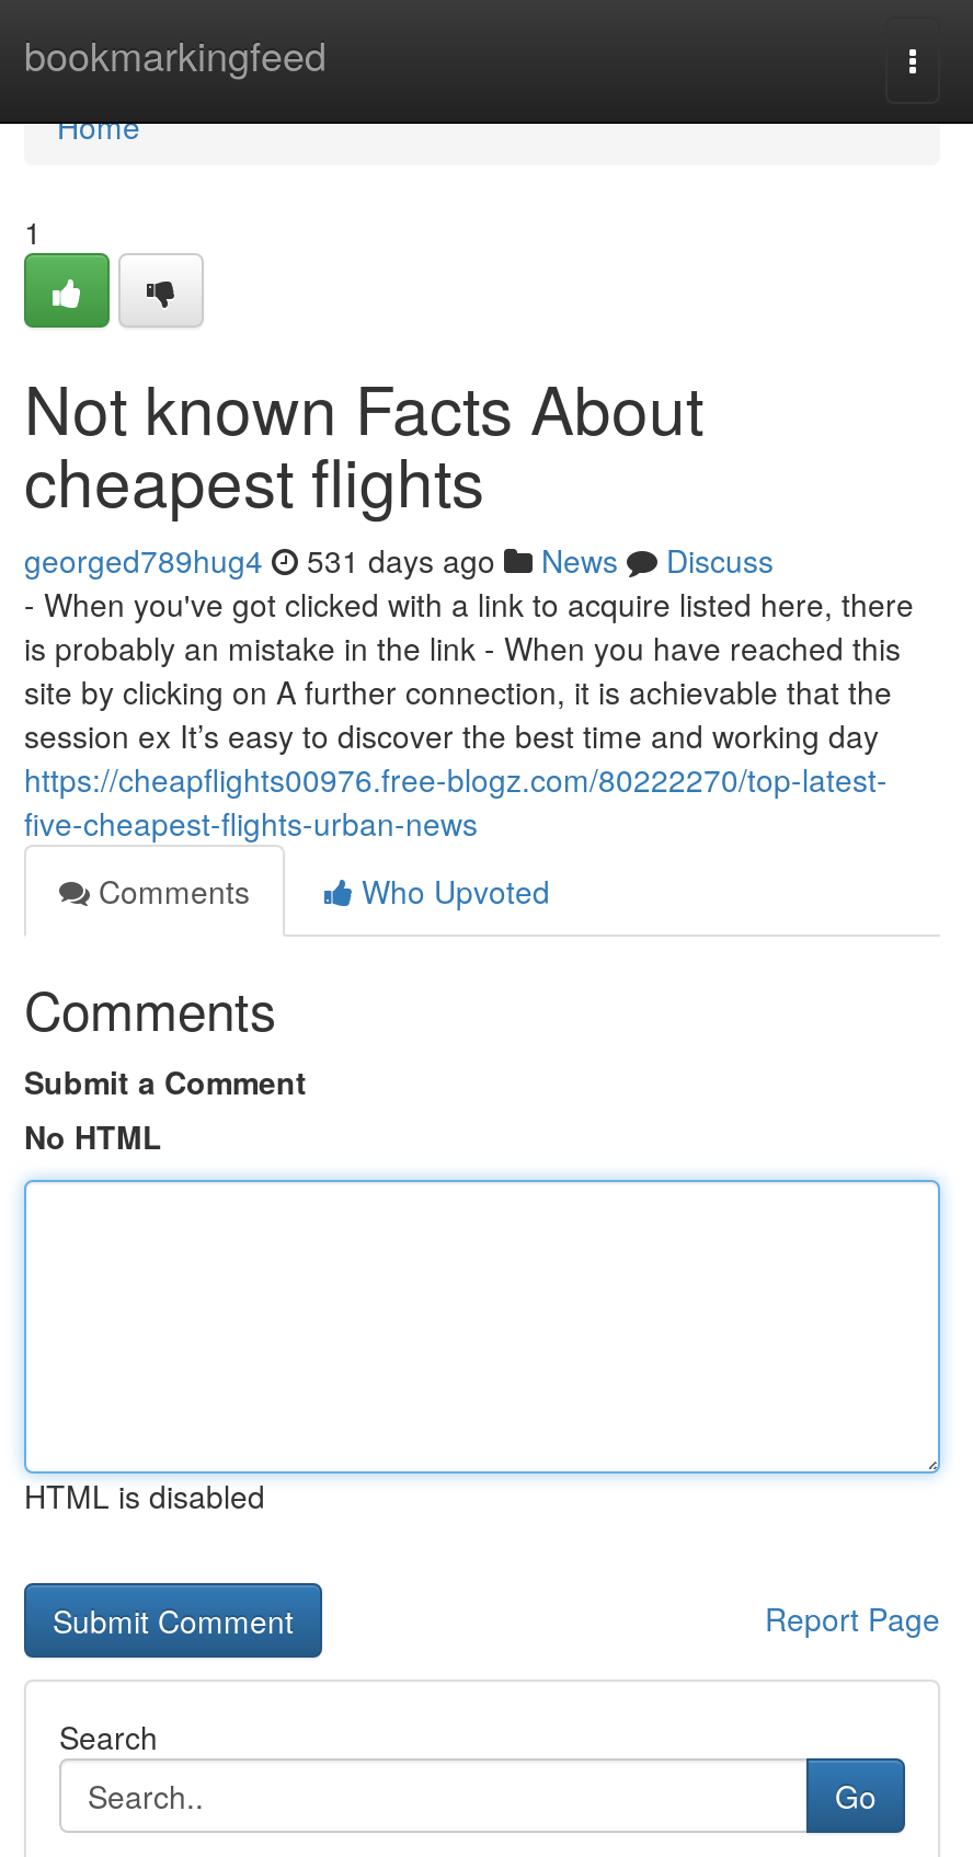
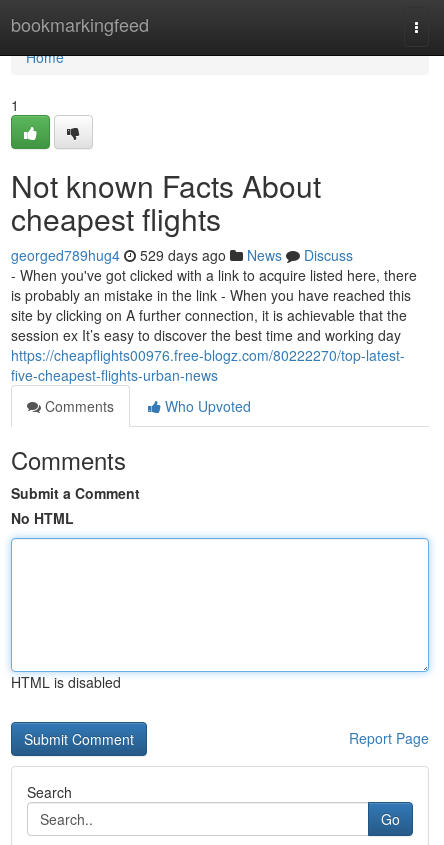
[24,538,774,582] georged789hug4 531 days ago News Discuss -> [11,245,353,265] georged789hug4 529 days ago News Discuss

